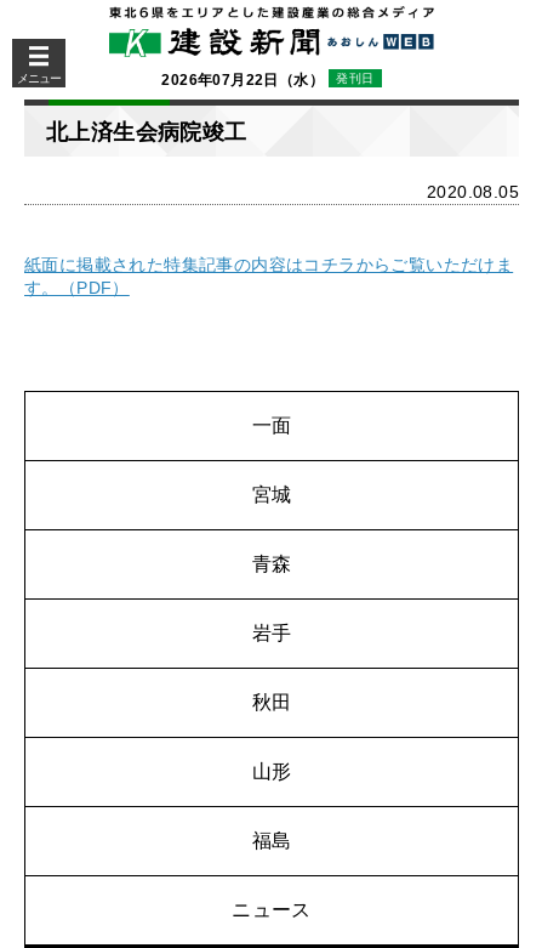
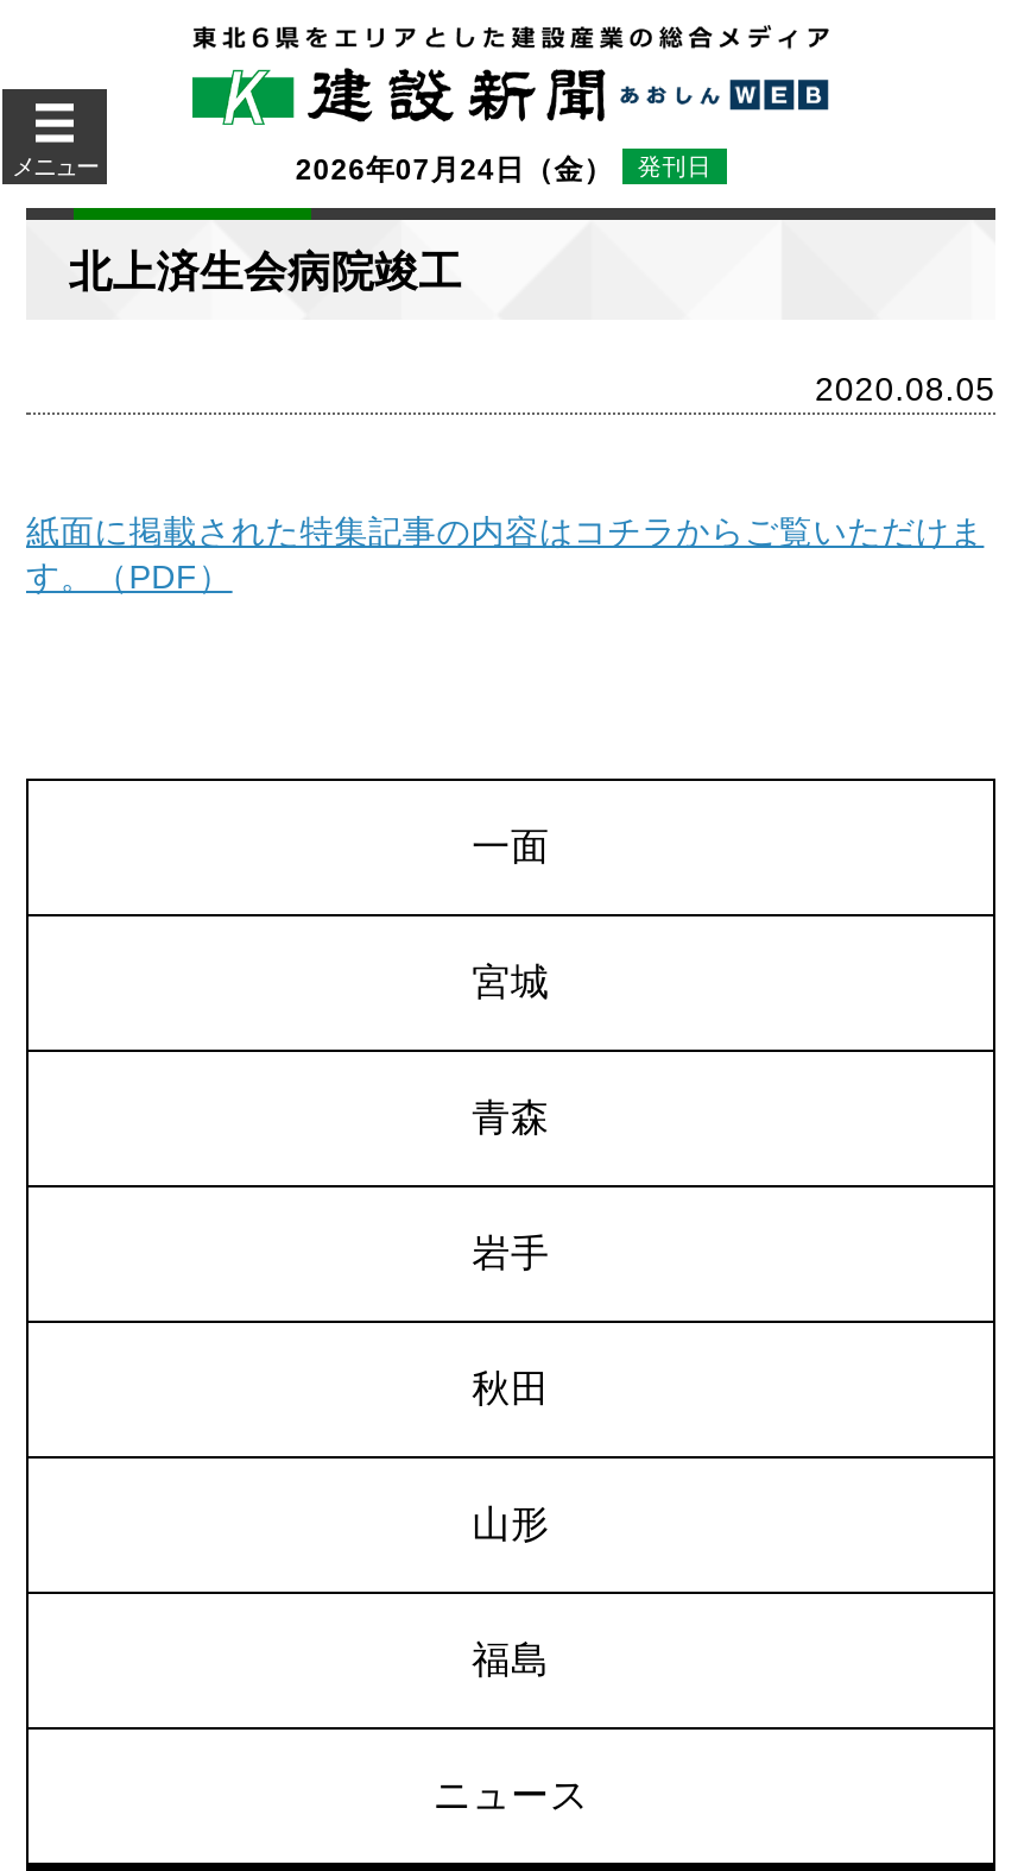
[162,72,374,89] 2026年07月22日（水） 発刊日 -> [296,154,712,187] 2026年07月24日（金） 発刊日

